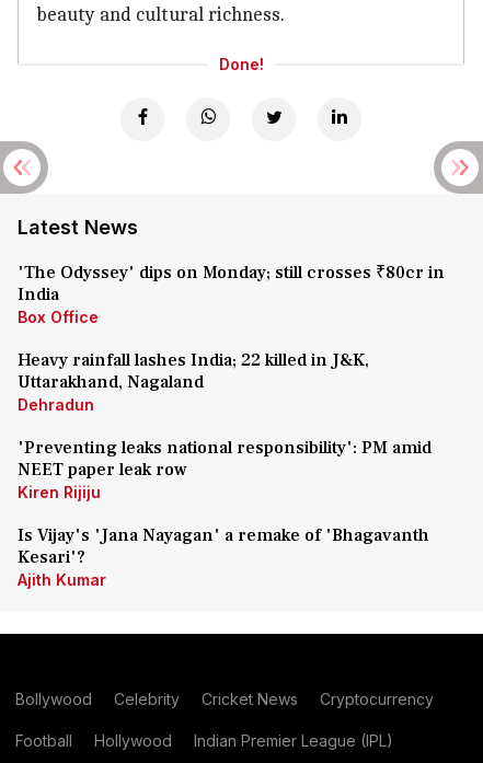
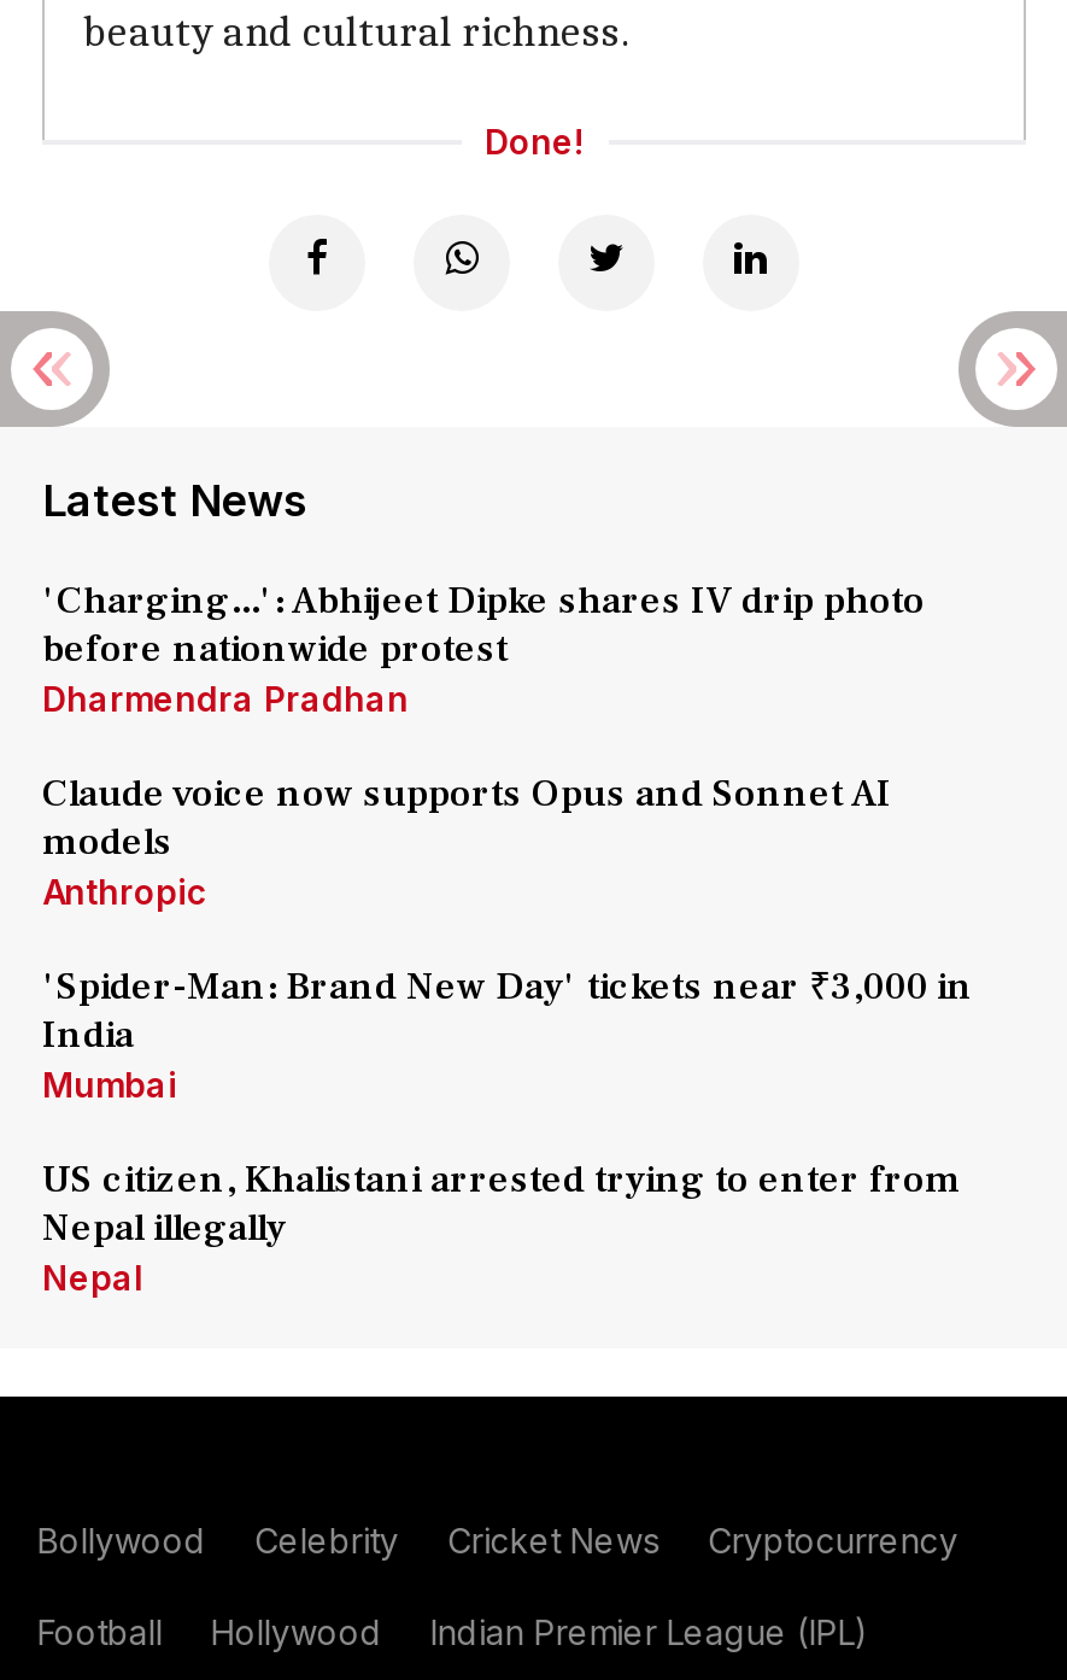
[18,262,445,284] 'The Odyssey' dips on Monday; still crosses ₹80cr in -> [42,576,973,1011] 'Charging...': Abhijeet Dipke shares IV drip photo | before nationwide protest | Dharmendra Pradhan | Claude voice now supports Opus and Sonnet AI | models | Anthropic | 'Spider-Man: Brand New Day' tickets near ₹3,000 in
moved [18,284,59,305] -> [42,1011,134,1059]: India
[18,308,432,589] Box Office | Heavy rainfall lashes India; 22 killed in J&K, | Uttarakhand, Nagaland | Dehradun | 'Preventing leaks national responsibility': PM amid | NEET paper leak row | Kiren Rijiju | Is Vijay's 'Jana Nayagan' a remake of 'Bhagavanth | Kesari'? | Ajith Kumar -> [42,1064,961,1298] Mumbai | US citizen, Khalistani arrested trying to enter from | Nepal illegally | Nepal

